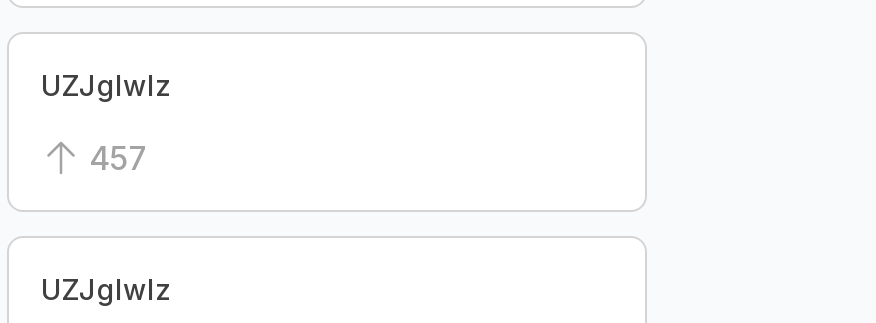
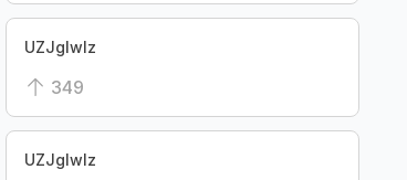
[89,138,149,178] 457 -> [51,76,84,98] 349

